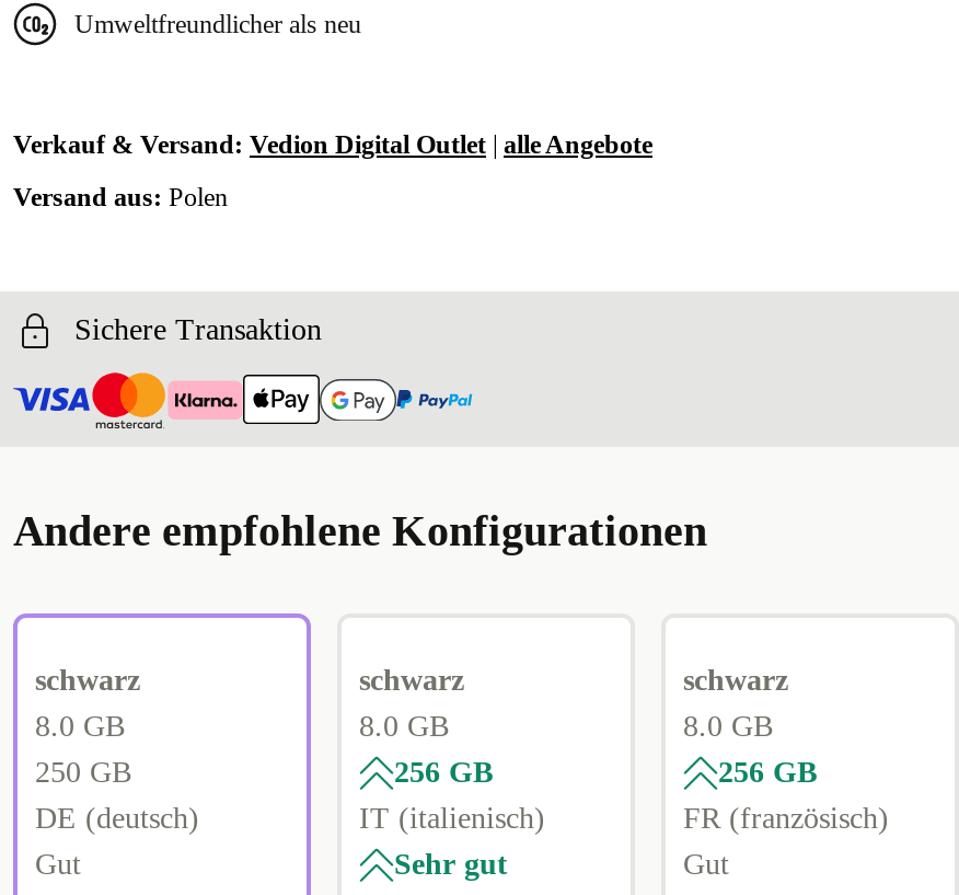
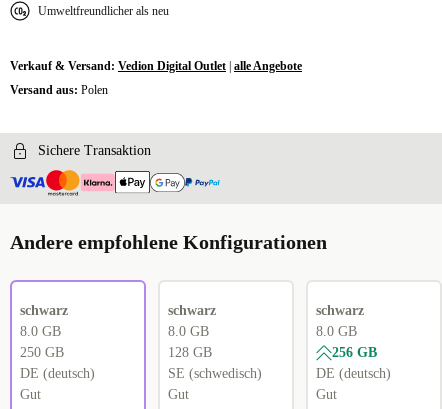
[359,756,545,881] 256 GB | IT (italienisch) | Sehr gut -> [168,345,262,402] 128 GB | SE (schwedisch) | Gut
[683,802,889,835] FR (französisch) -> [316,366,391,381] DE (deutsch)

